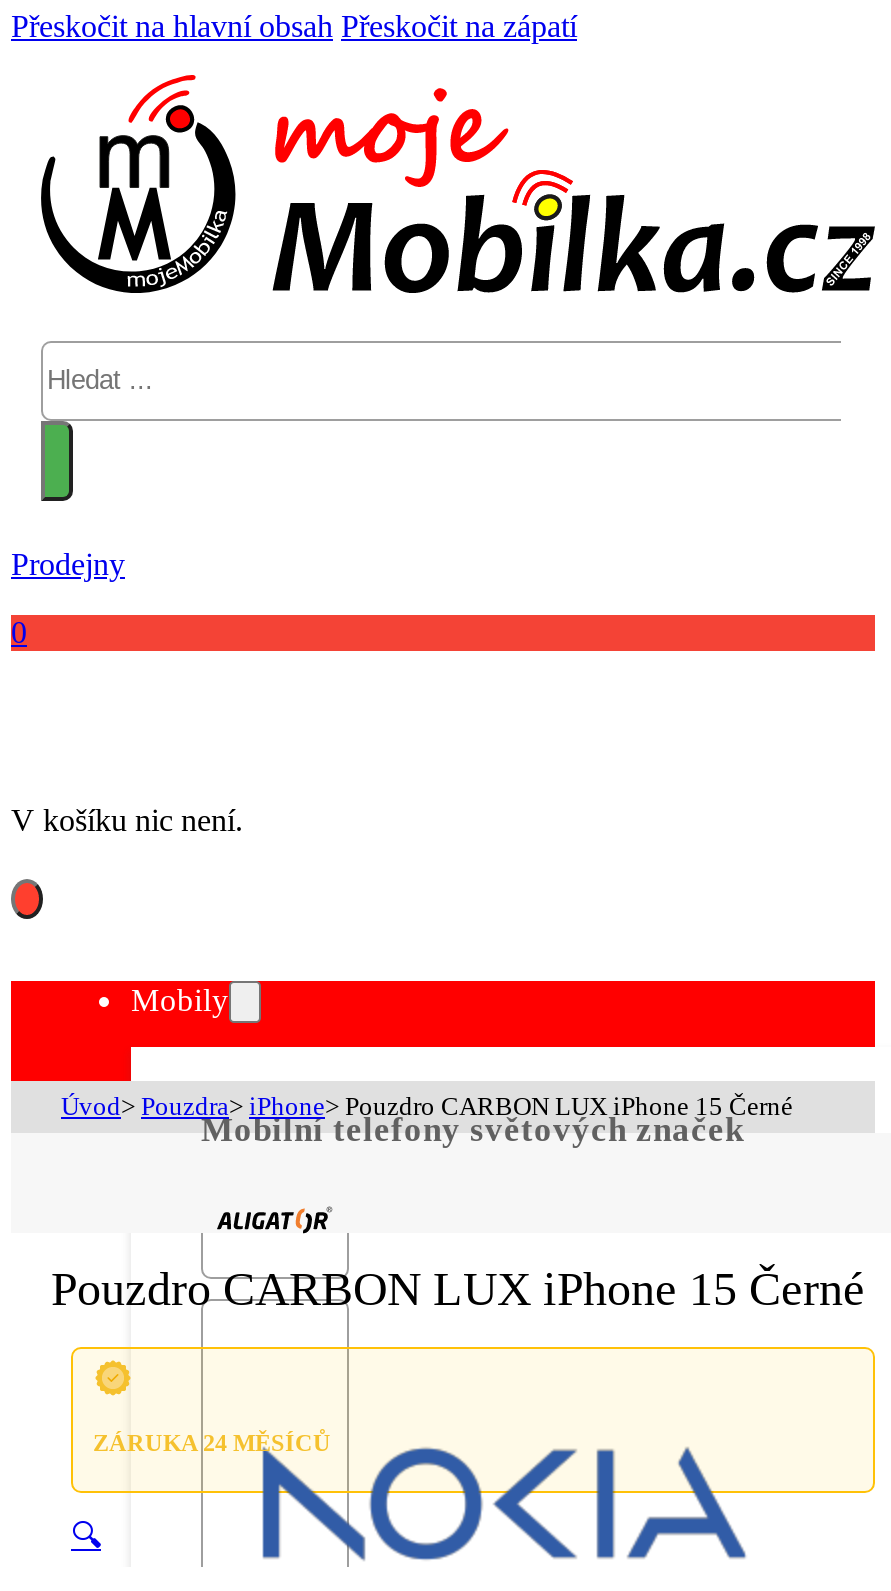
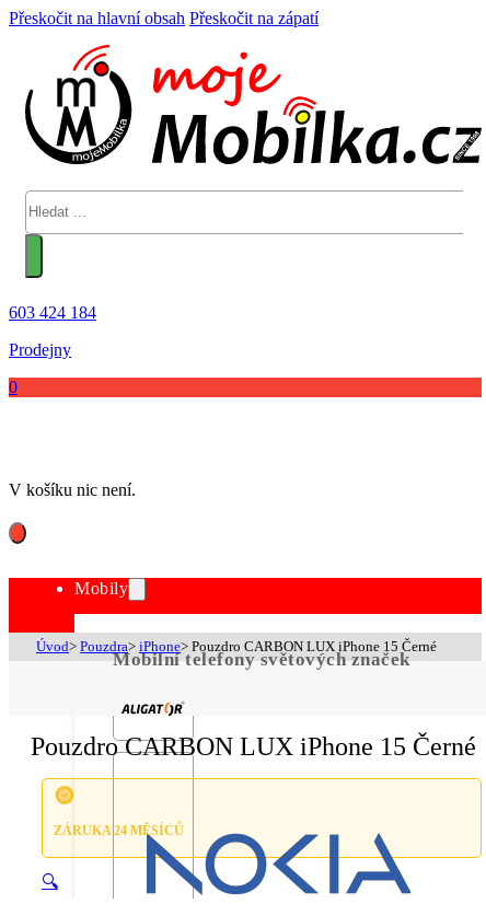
none -> [9,303,96,322] 603 424 184

